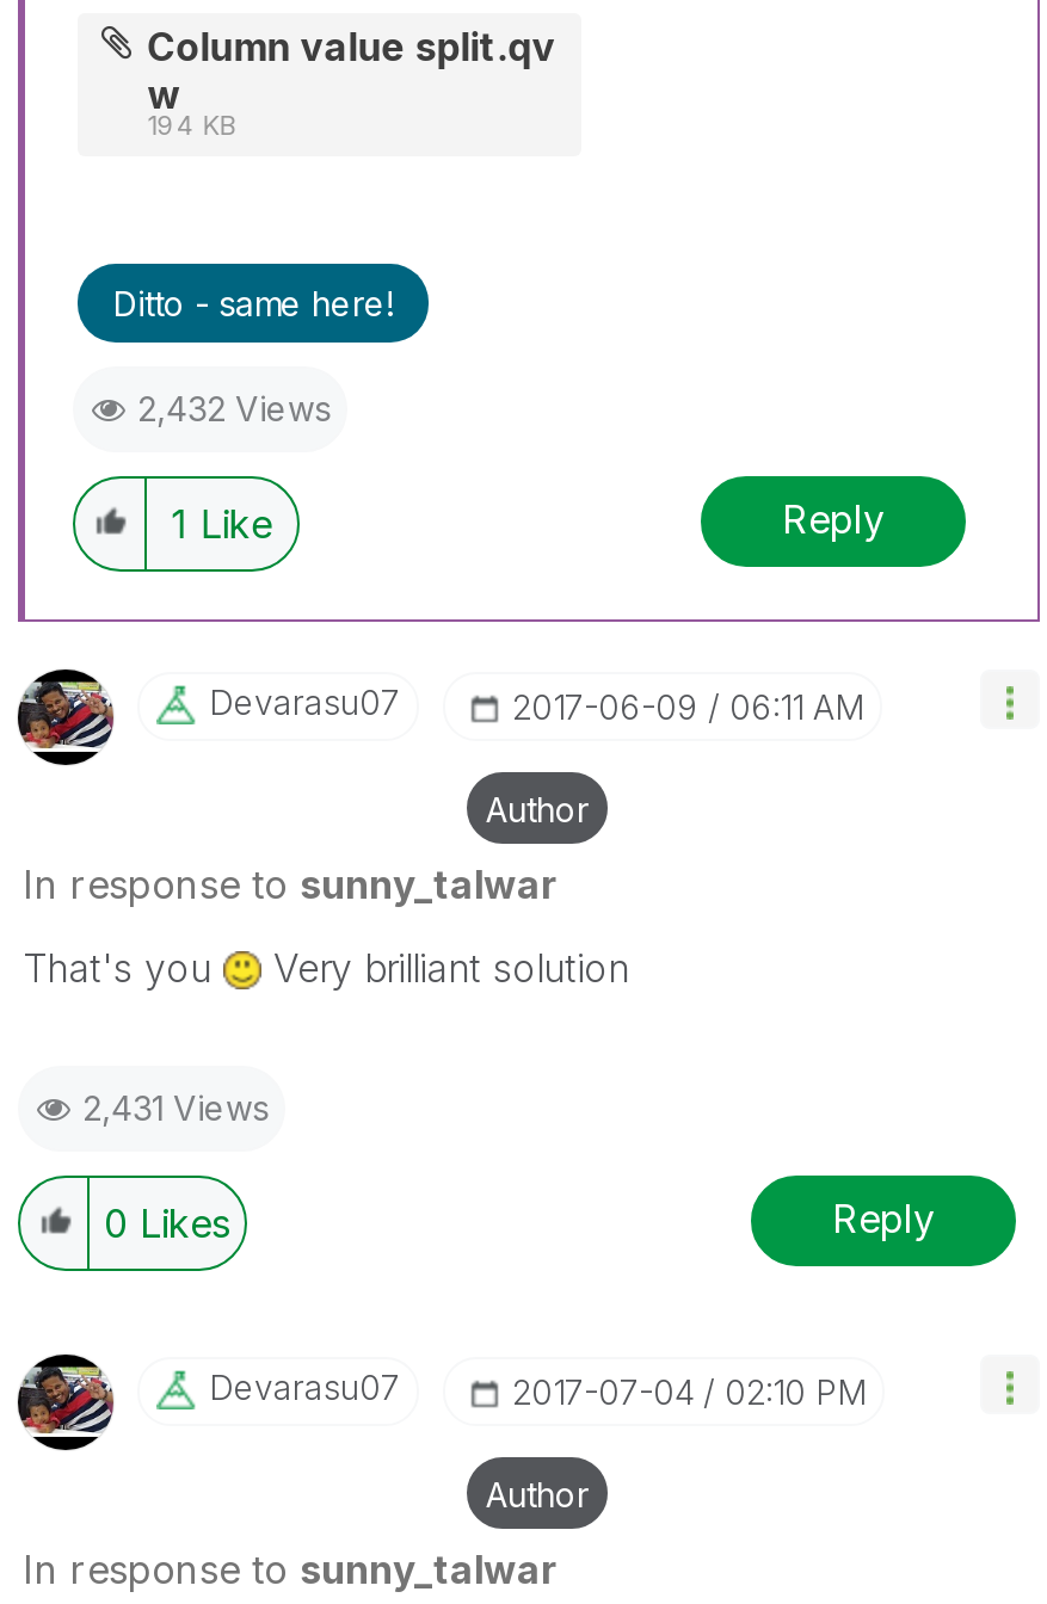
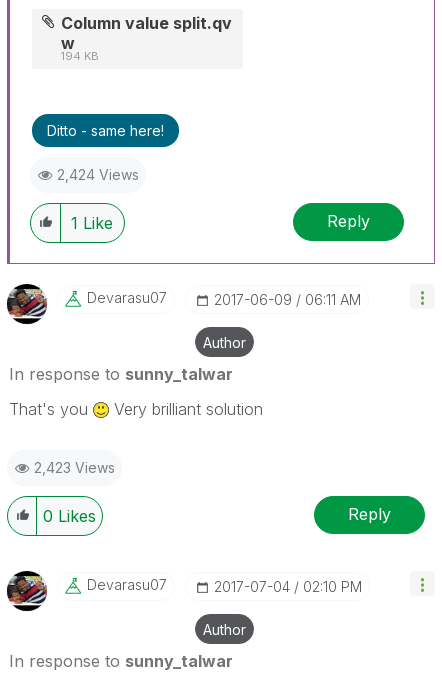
[137,387,331,427] 2,432 Views -> [57,165,139,182] 2,424 Views
[82,1086,269,1127] 2,431 Views -> [34,458,115,475] 2,423 Views

